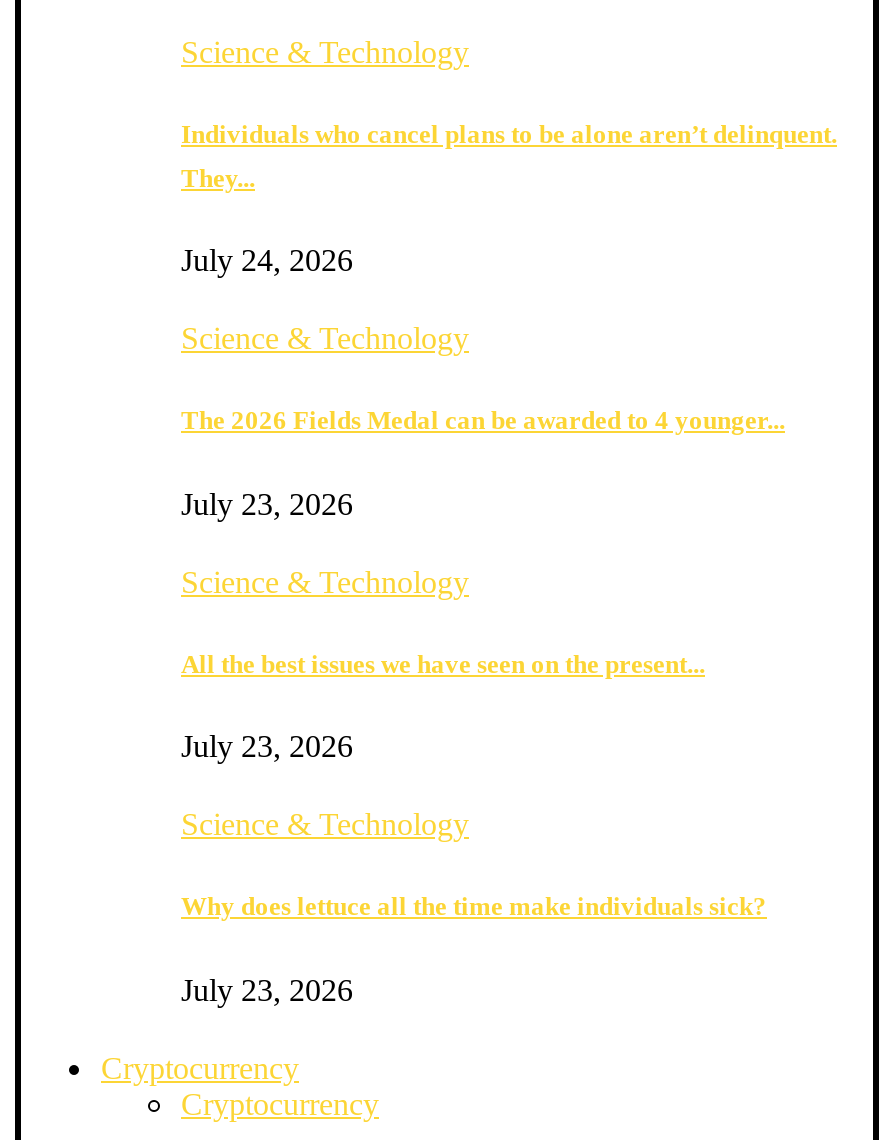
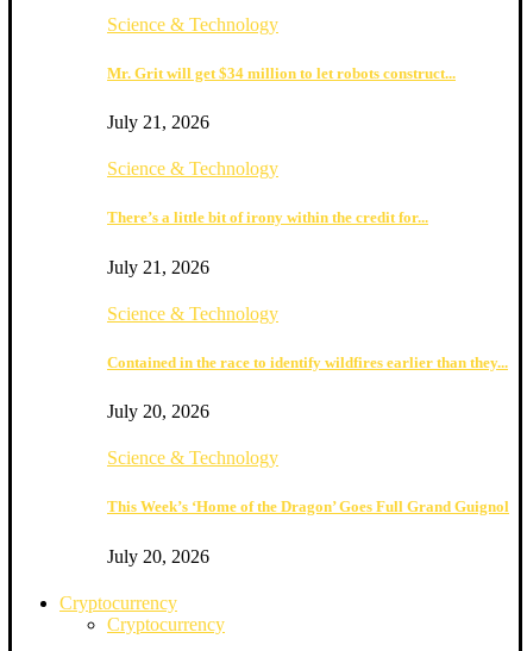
[181,118,837,278] Individuals who cancel plans to be alone aren’t delinquent. | They... | July 24, 2026 -> [107,64,456,133] Mr. Grit will get $34 million to let robots construct... | July 21, 2026
[181,405,785,435] The 2026 Fields Medal can be awarded to 4 younger... -> [107,208,428,226] There’s a little bit of irony within the credit for...
[181,487,353,521] July 23, 2026 -> [107,257,209,277] July 21, 2026
[181,648,705,678] All the best issues we have seen on the present... -> [107,353,508,371] Contained in the race to identify wildfires earlier than they...
[181,729,353,763] July 23, 2026 -> [107,401,209,422] July 20, 2026
[181,891,767,921] Why does lettuce all the time make individuals sick? -> [107,497,509,515] This Week’s ‘Home of the Dragon’ Goes Full Grand Guignol
[181,972,353,1006] July 23, 2026 -> [107,546,209,566] July 20, 2026

